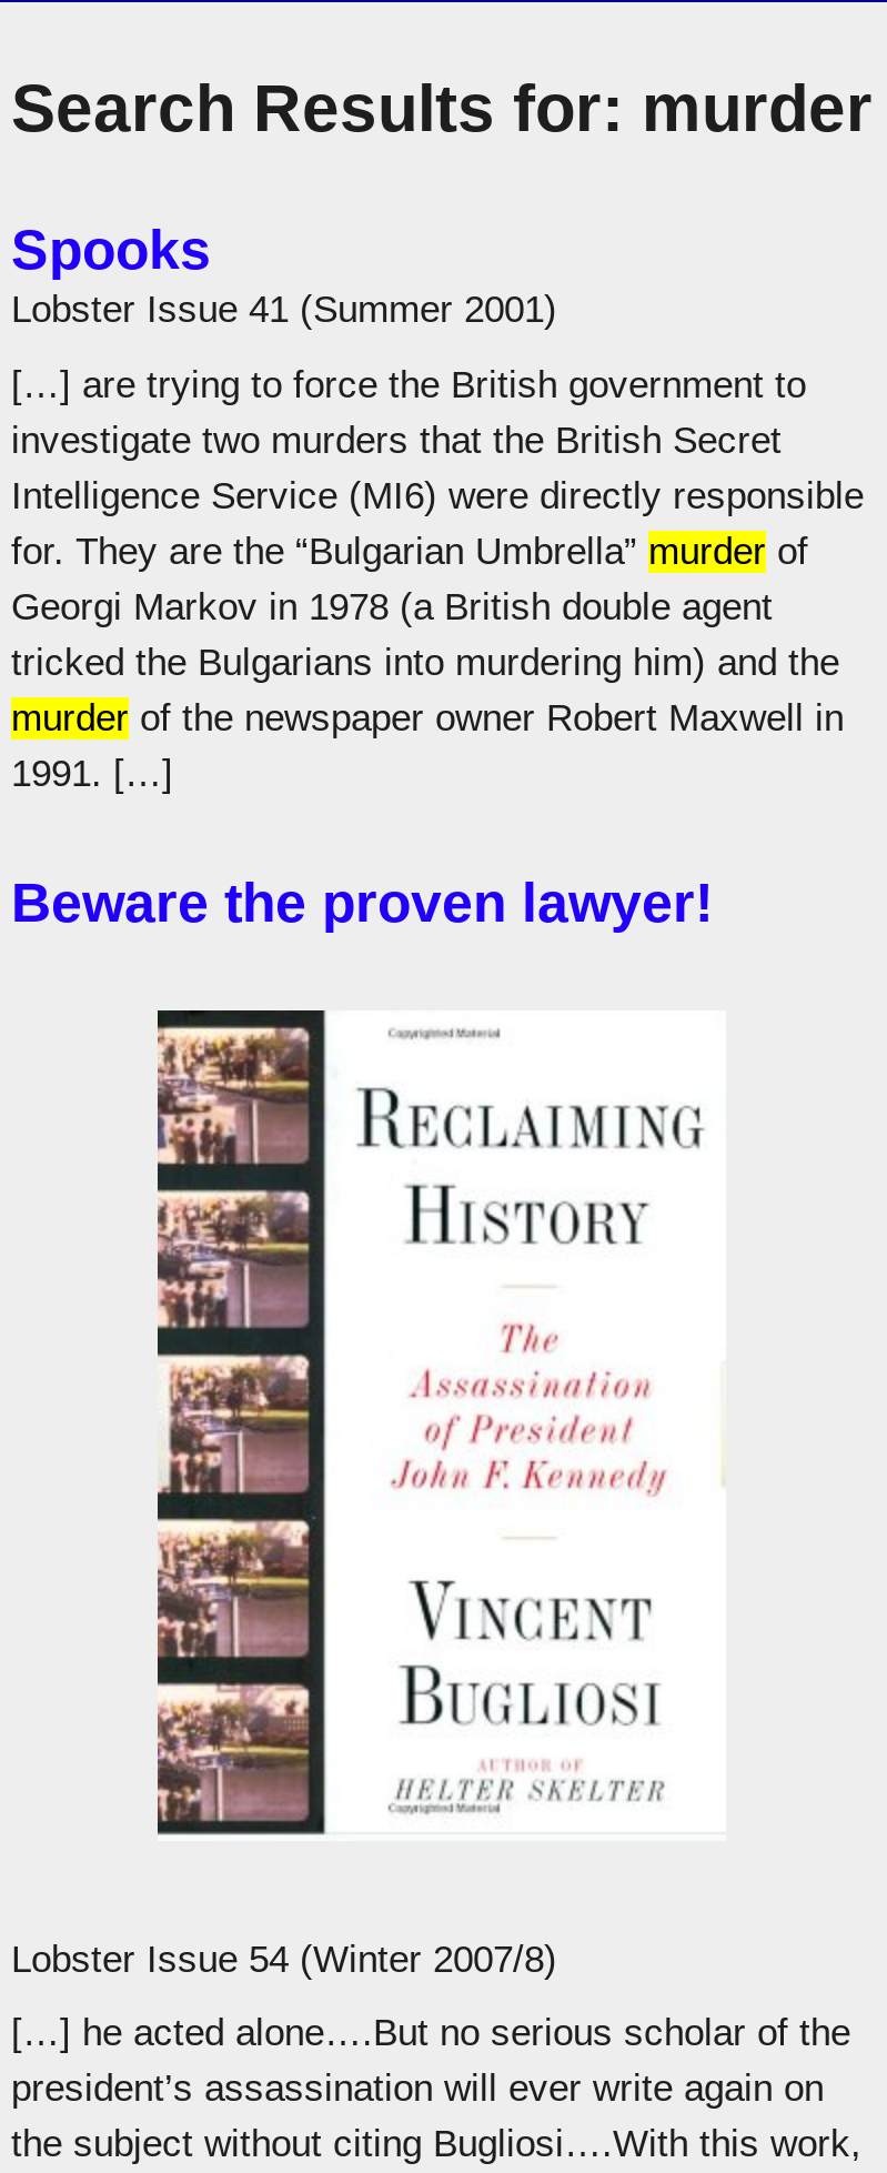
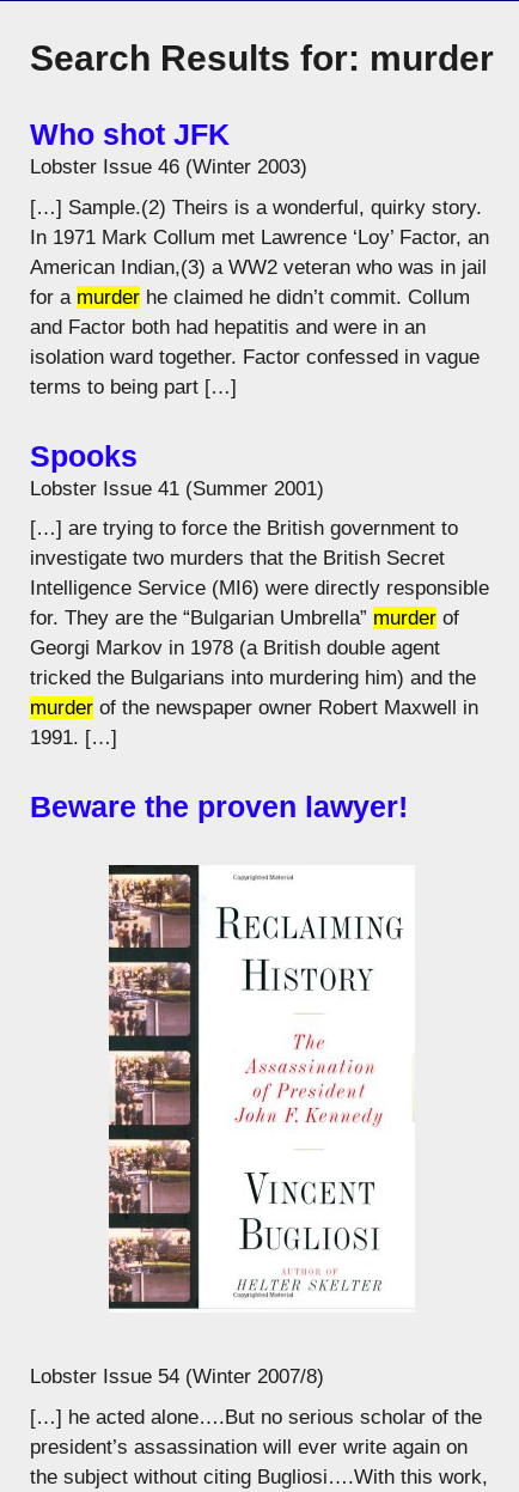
none -> [30,117,489,398] Who shot JFK | Lobster Issue 46 (Winter 2003) | […] Sample.(2) Theirs is a wonderful, quirky story. | In 1971 Mark Collum met Lawrence ‘Loy’ Factor, an | American Indian,(3) a WW2 veteran who was in jail | for a murder he claimed he didn’t commit. Collum | and Factor both had hepatitis and were in an | isolation ward together. Factor confessed in vague | terms to being part […]

